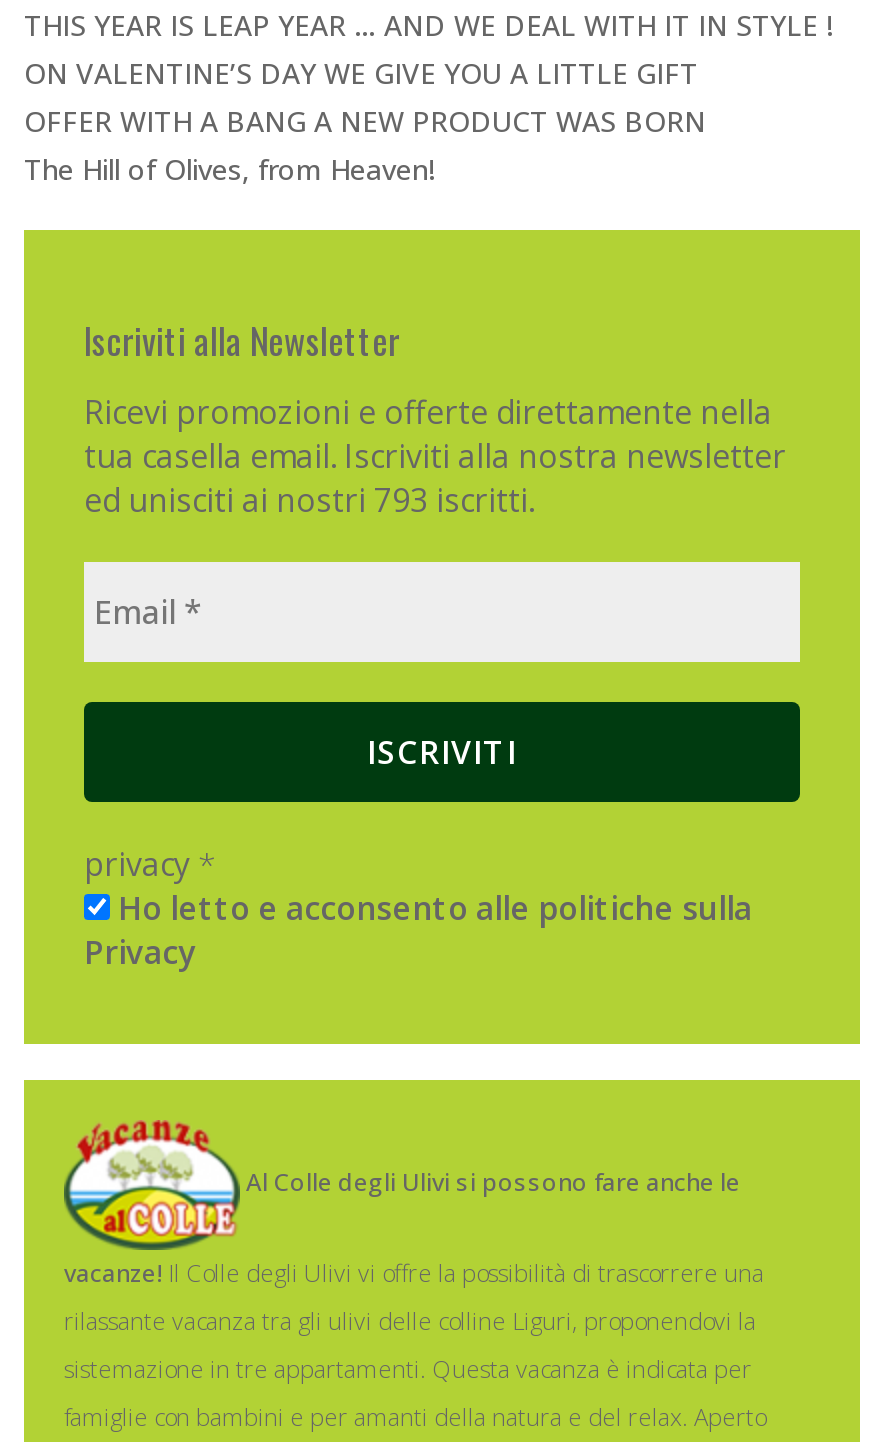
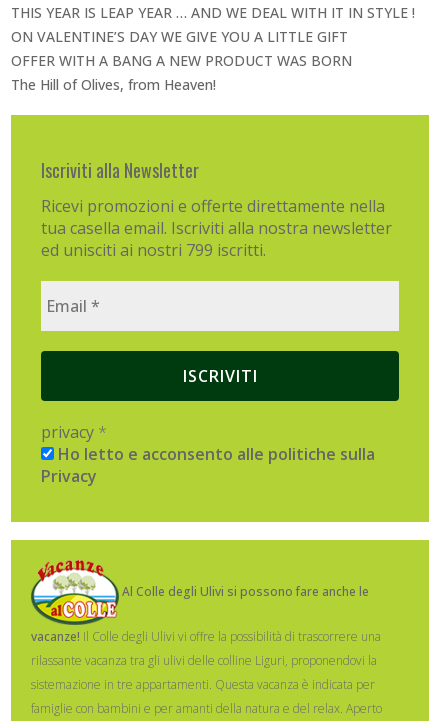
[84,478,534,522] ed unisciti ai nostri 793 iscritti. -> [41,239,266,261] ed unisciti ai nostri 799 iscritti.

